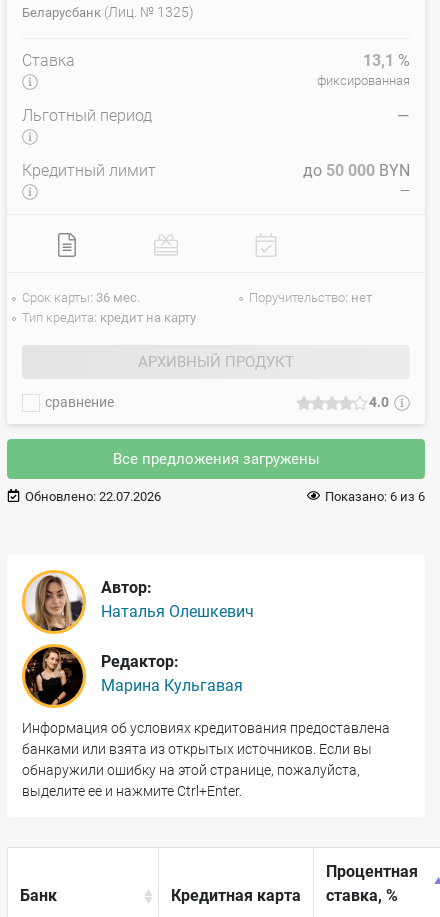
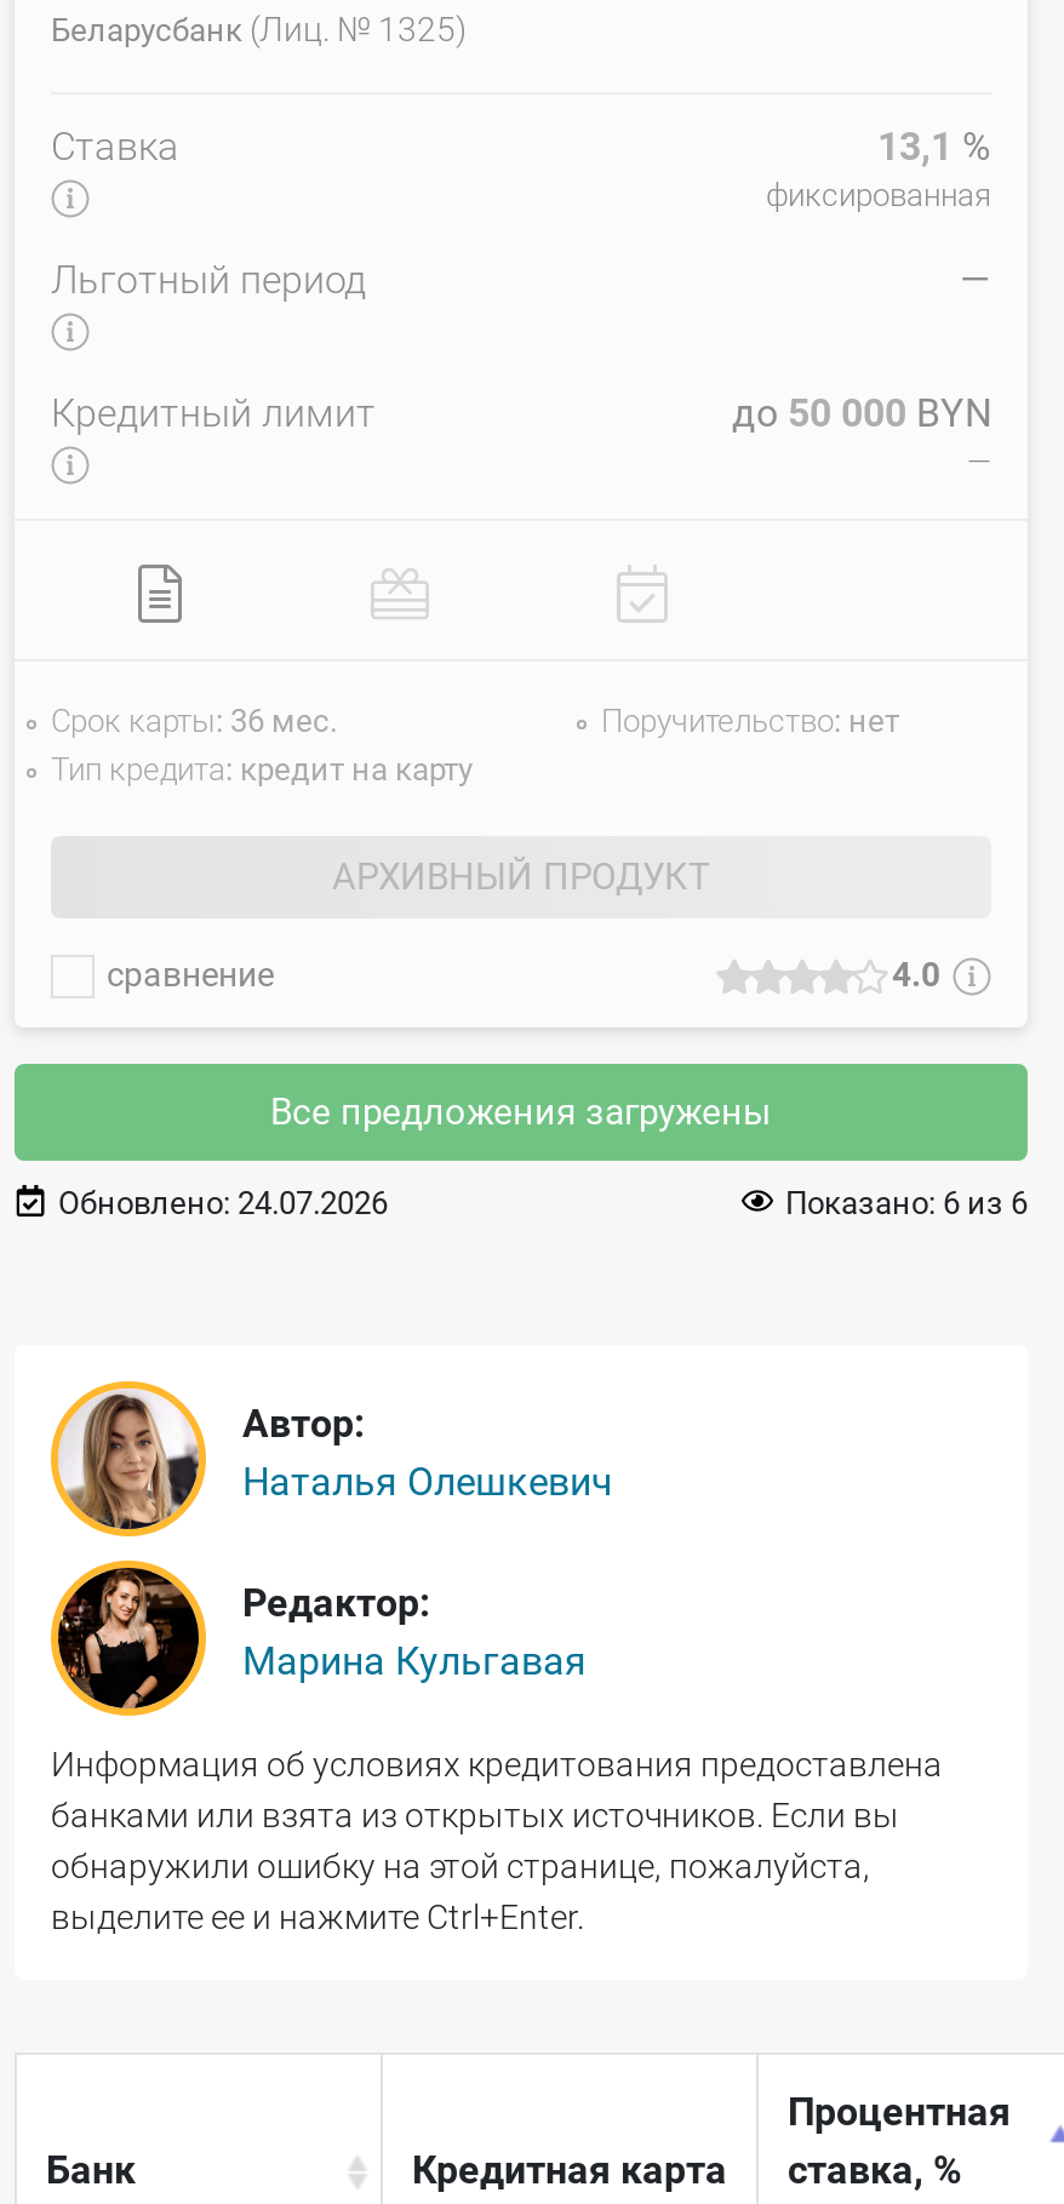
[25,489,161,504] Обновлено: 22.07.2026 -> [58,1184,388,1221] Обновлено: 24.07.2026

